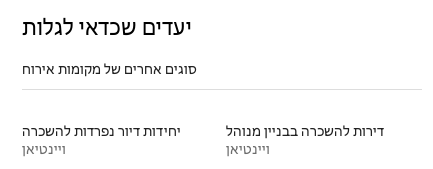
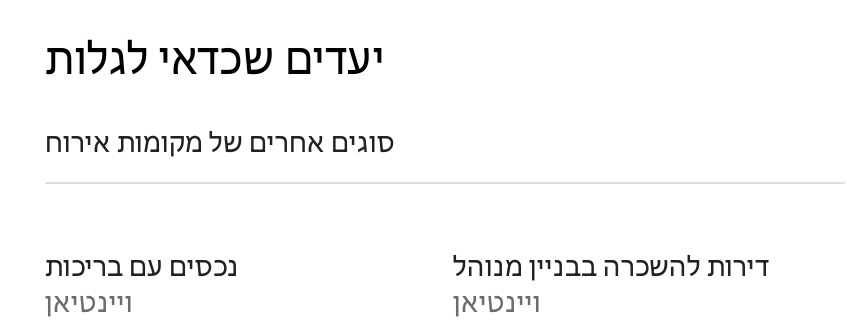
[22,122,181,140] יחידות דיור נפרדות להשכרה -> [45,248,239,284] נכסים עם בריכות

